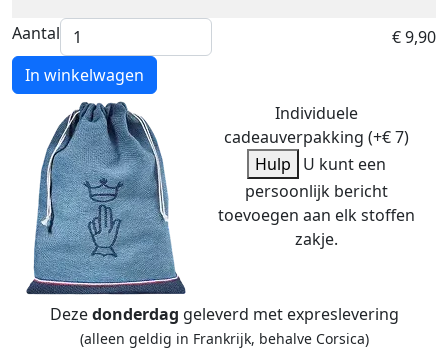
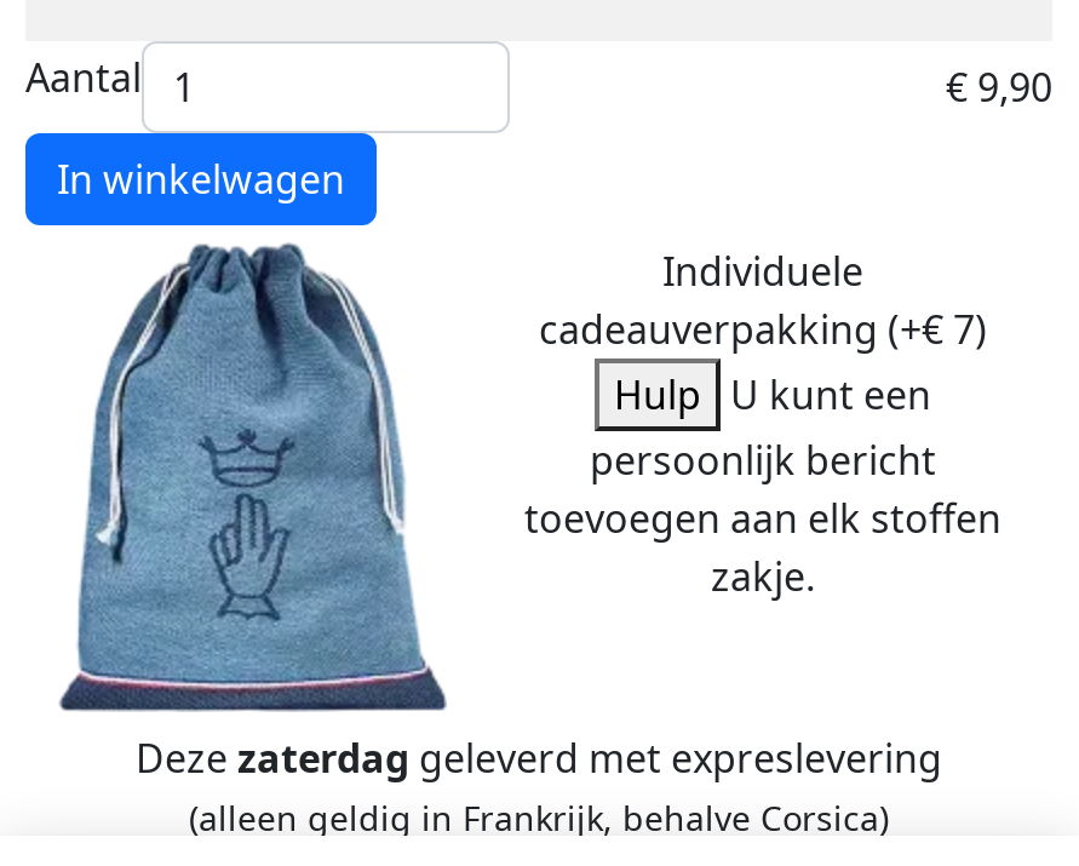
[49,303,398,325] Deze donderdag geleverd met expreslevering -> [136,732,942,786] Deze zaterdag geleverd met expreslevering

